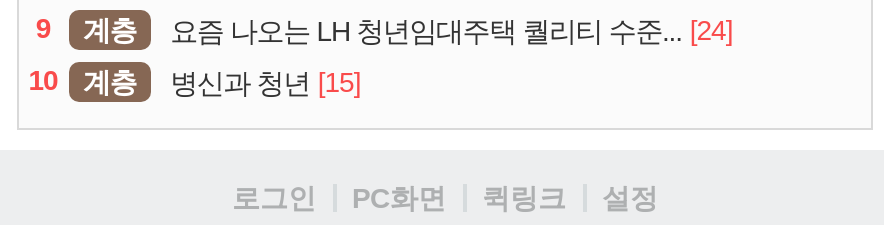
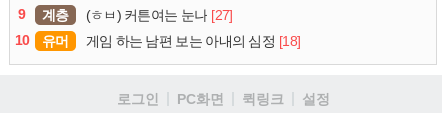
[170,14,732,47] 요즘 나오는 LH 청년임대주택 퀄리티 수준... [24] -> [86,7,232,23] (ㅎㅂ) 커튼여는 눈나 [27]
[83,66,360,99] 계층 | 병신과 청년 [15] -> [42,33,300,49] 유머 | 게임 하는 남편 보는 아내의 심정 [18]

